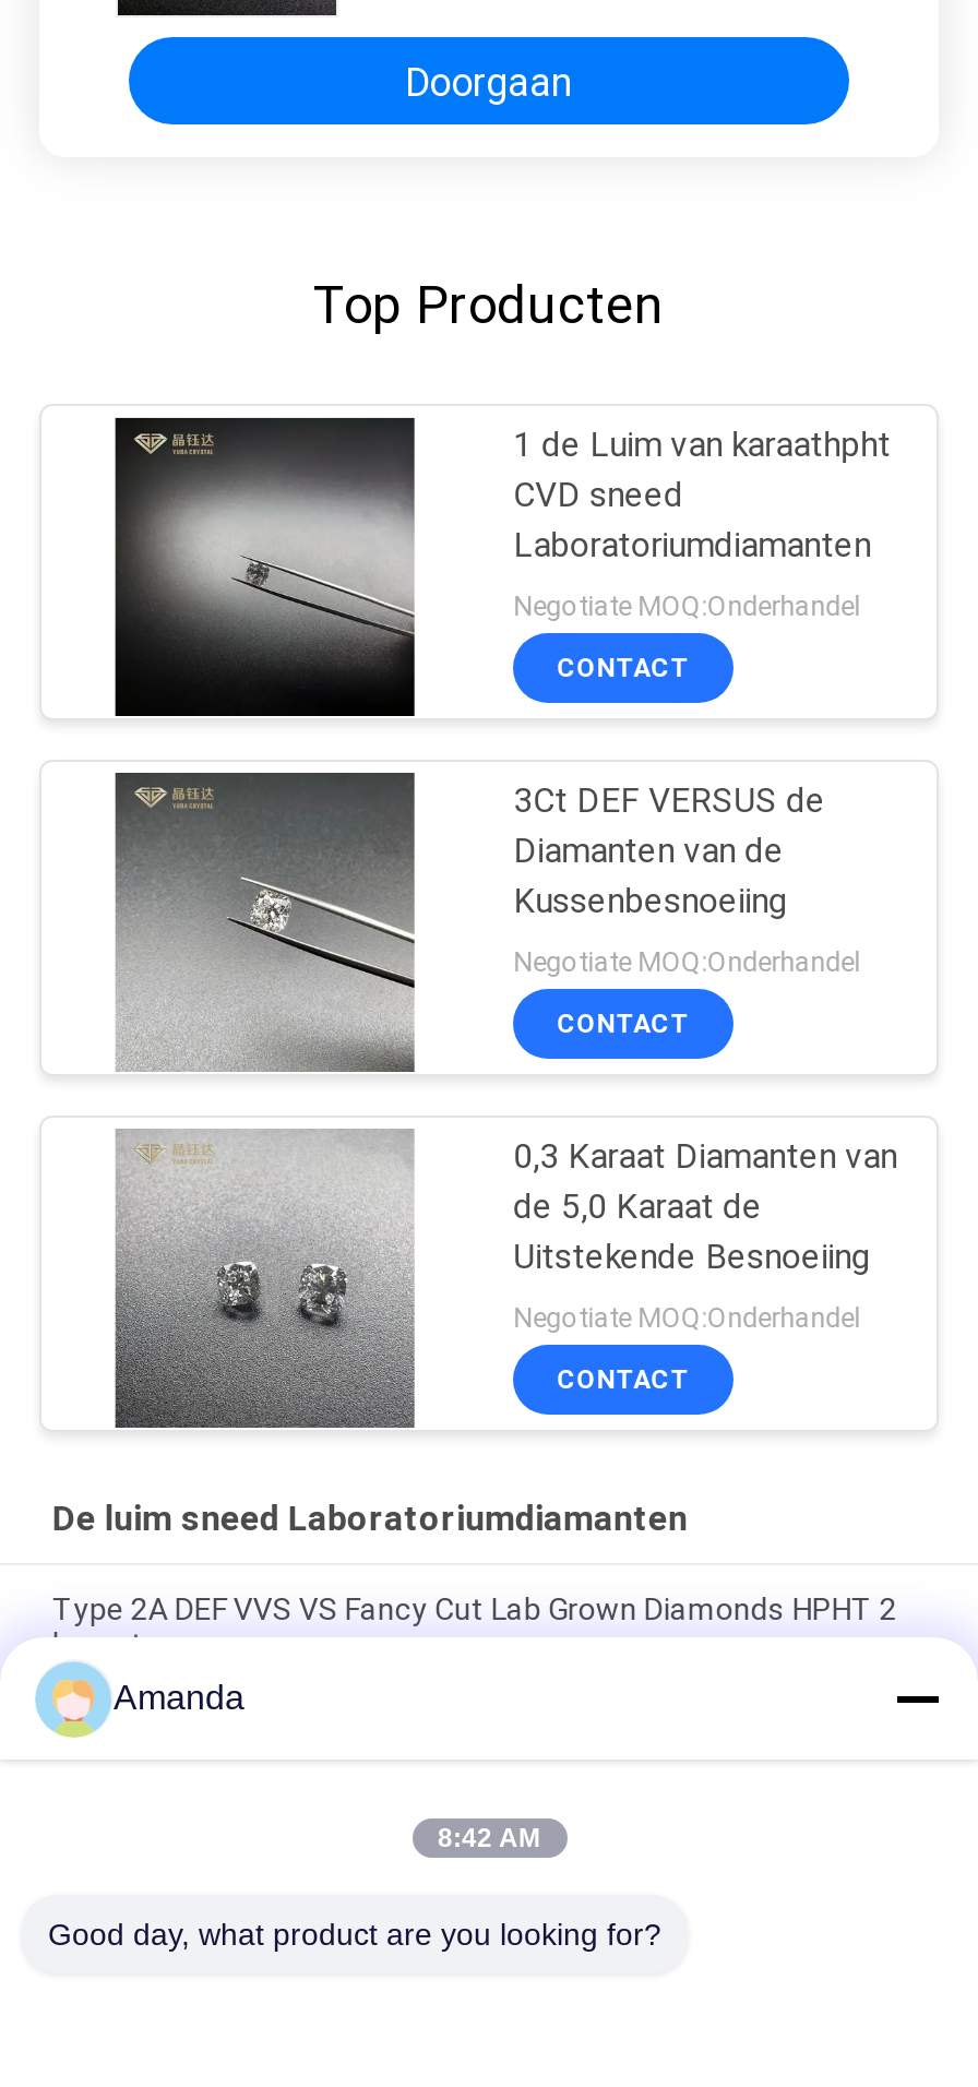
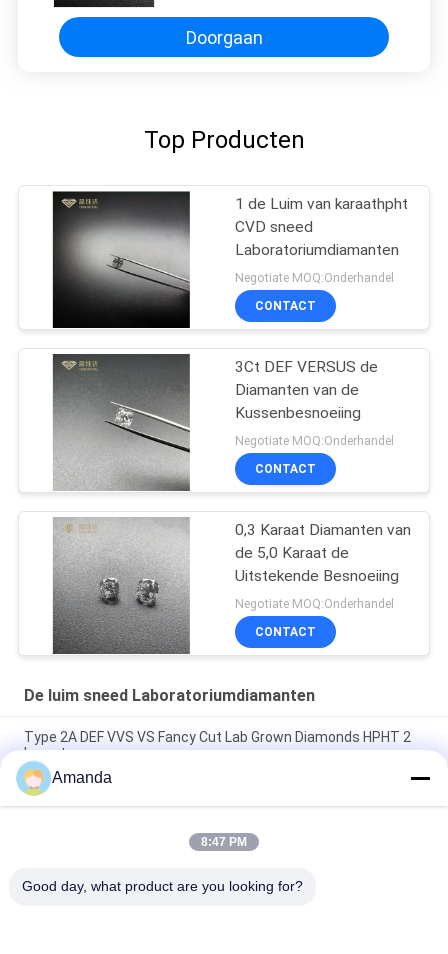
[438,1823,540,1853] 8:42 AM -> [201,835,247,849] 8:47 PM

